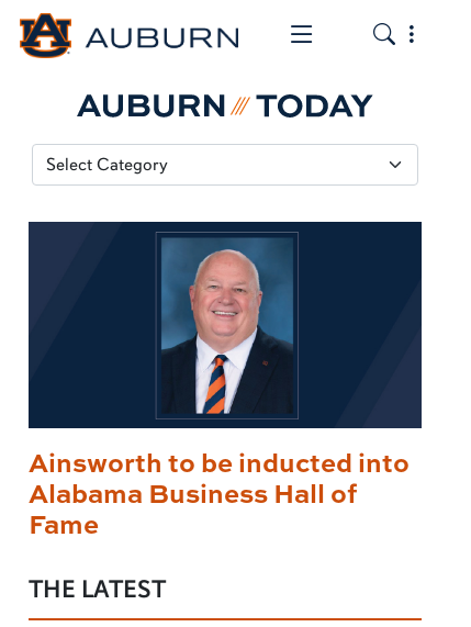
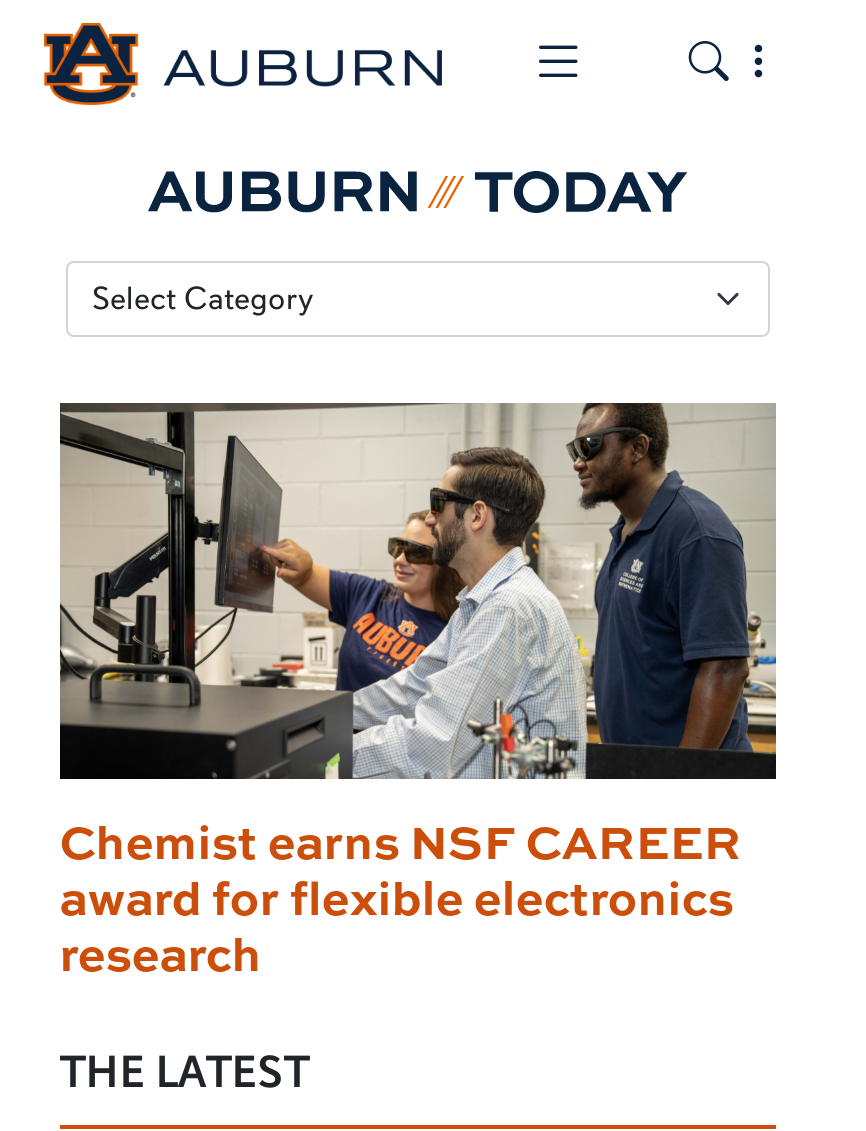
[27,221,423,542] [image] | Ainsworth to be inducted into | Alabama Business Hall of | Fame -> [58,401,778,985] [image] | Chemist earns NSF CAREER | award for flexible electronics | research

